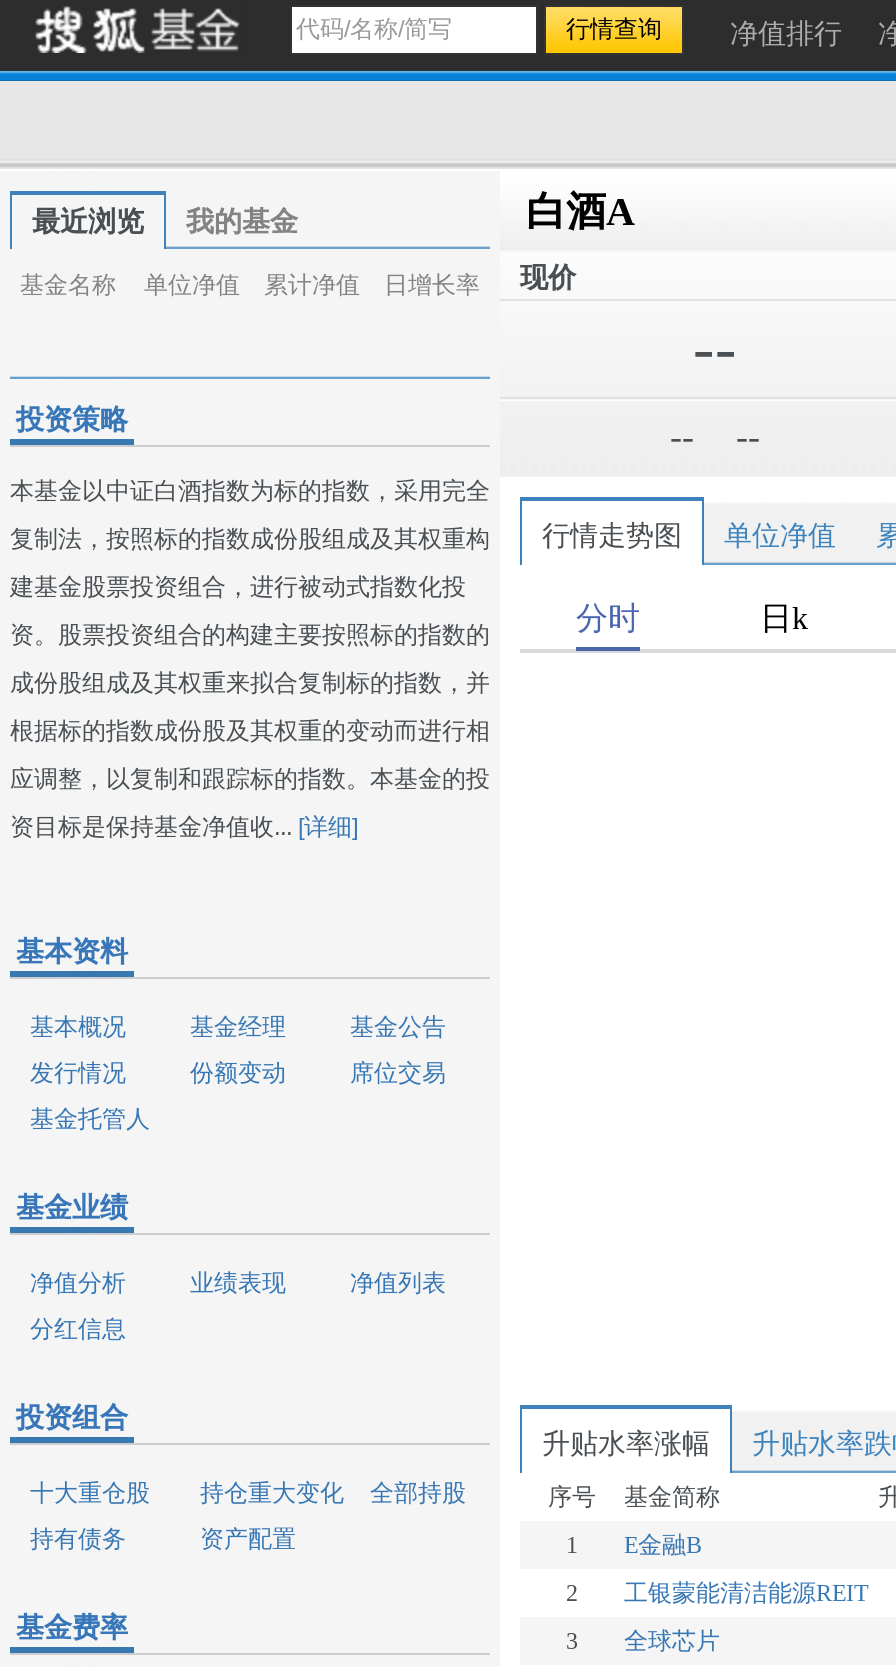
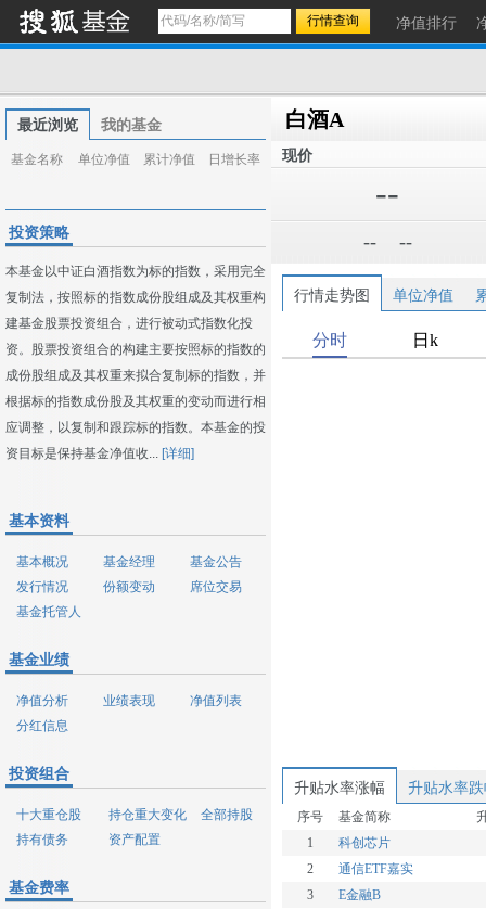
moved [624,1531,702,1559] -> [338,887,381,902]: E金融B
none -> [338,835,391,850] 科创芯片
[624,1579,868,1607] 工银蒙能清洁能源REIT -> [338,861,413,876] 通信ETF嘉实
[624,1627,720,1655] 全球芯片 -> none

